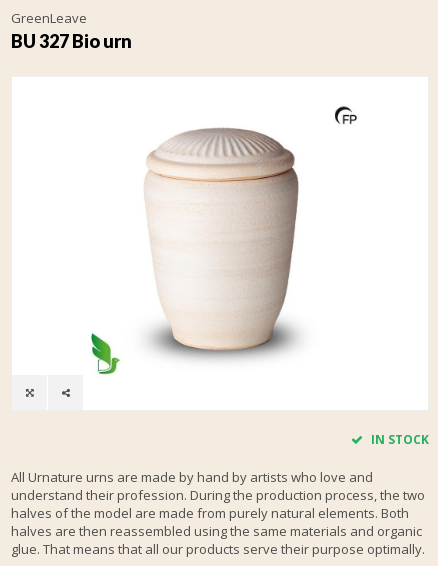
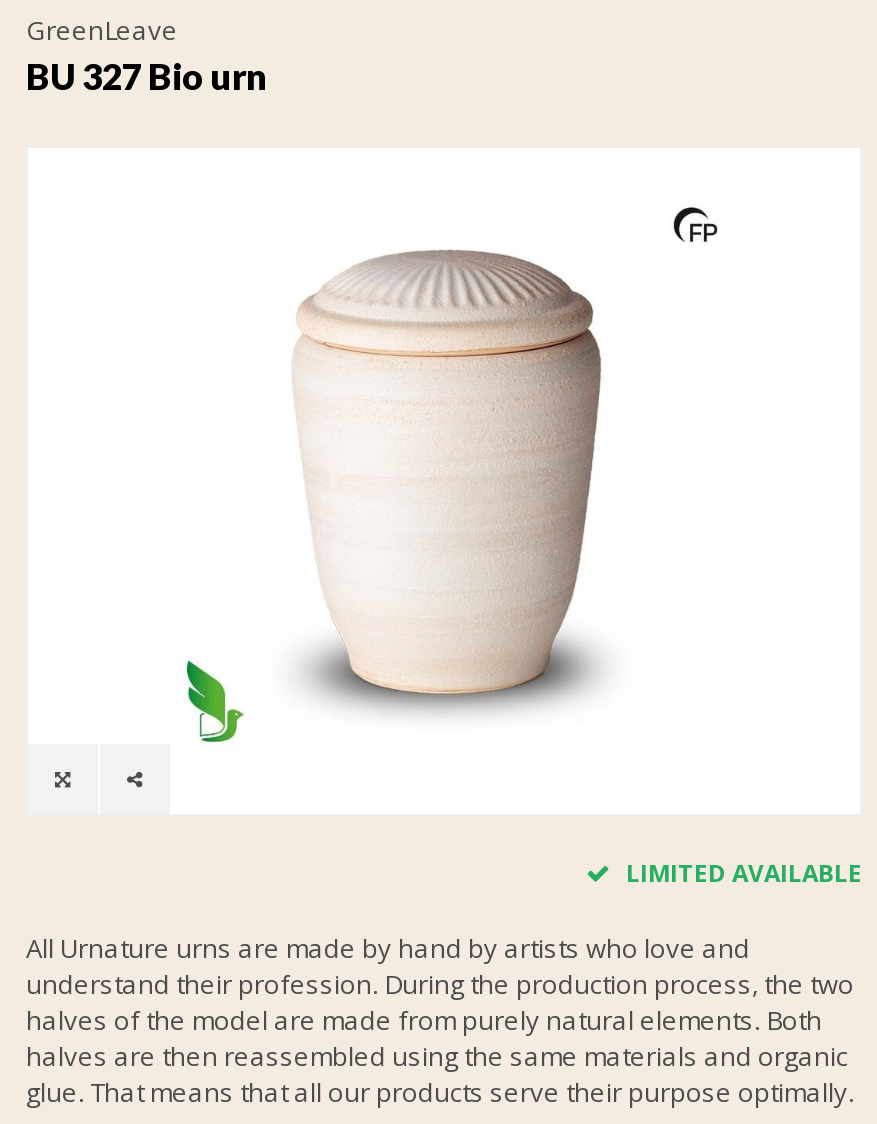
[368,431,429,448] IN STOCK -> [620,856,862,890] LIMITED AVAILABLE

